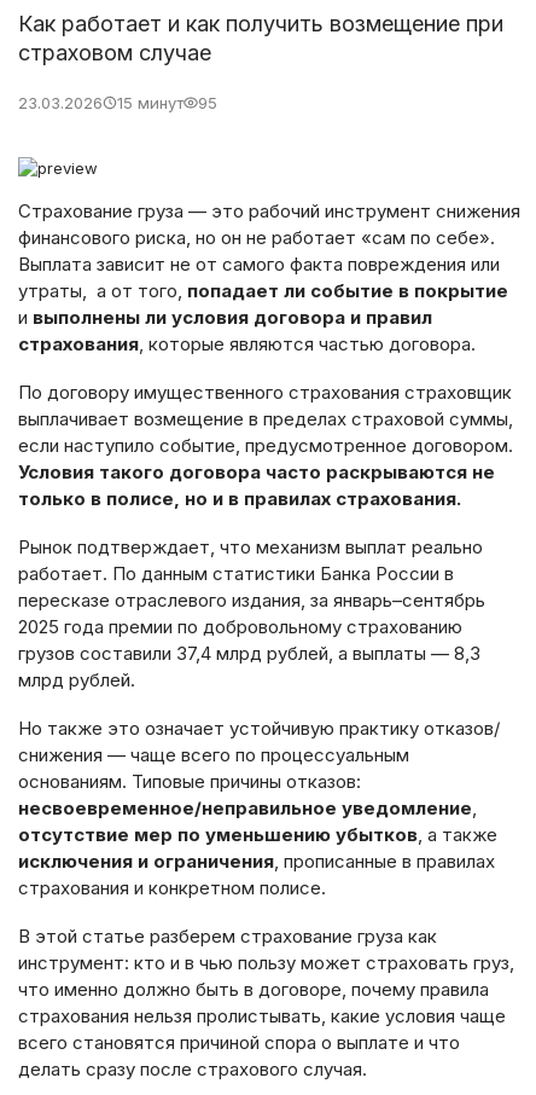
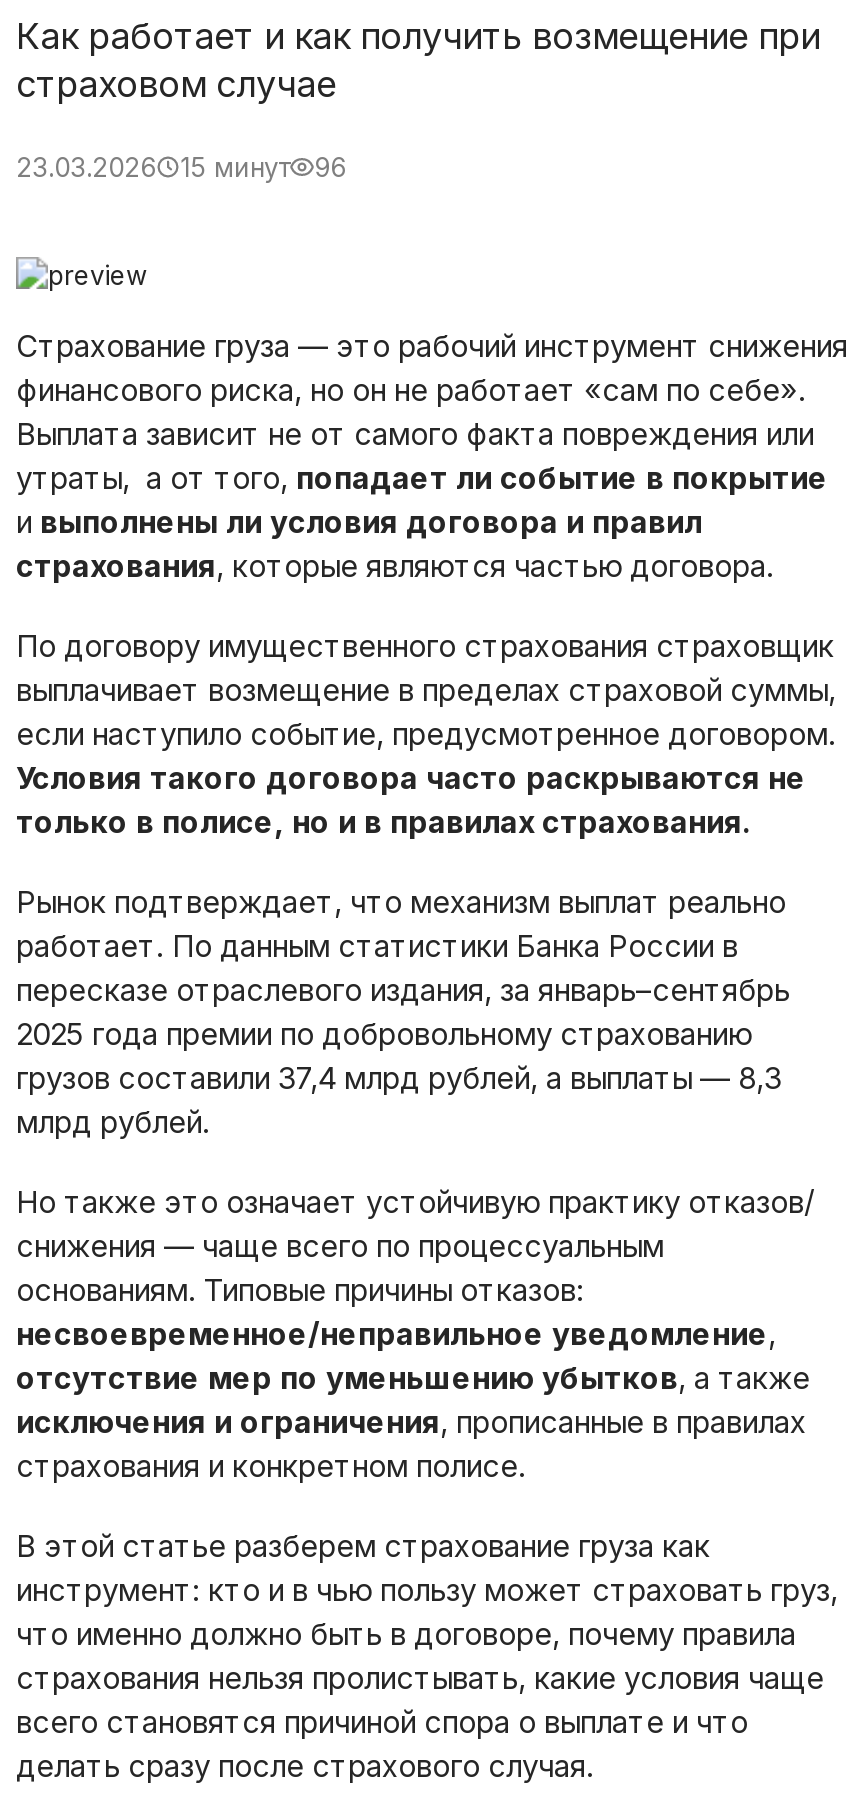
[18,93,217,112] 23.03.2026 15 минут 95 -> [16,151,346,183] 23.03.2026 15 минут 96

